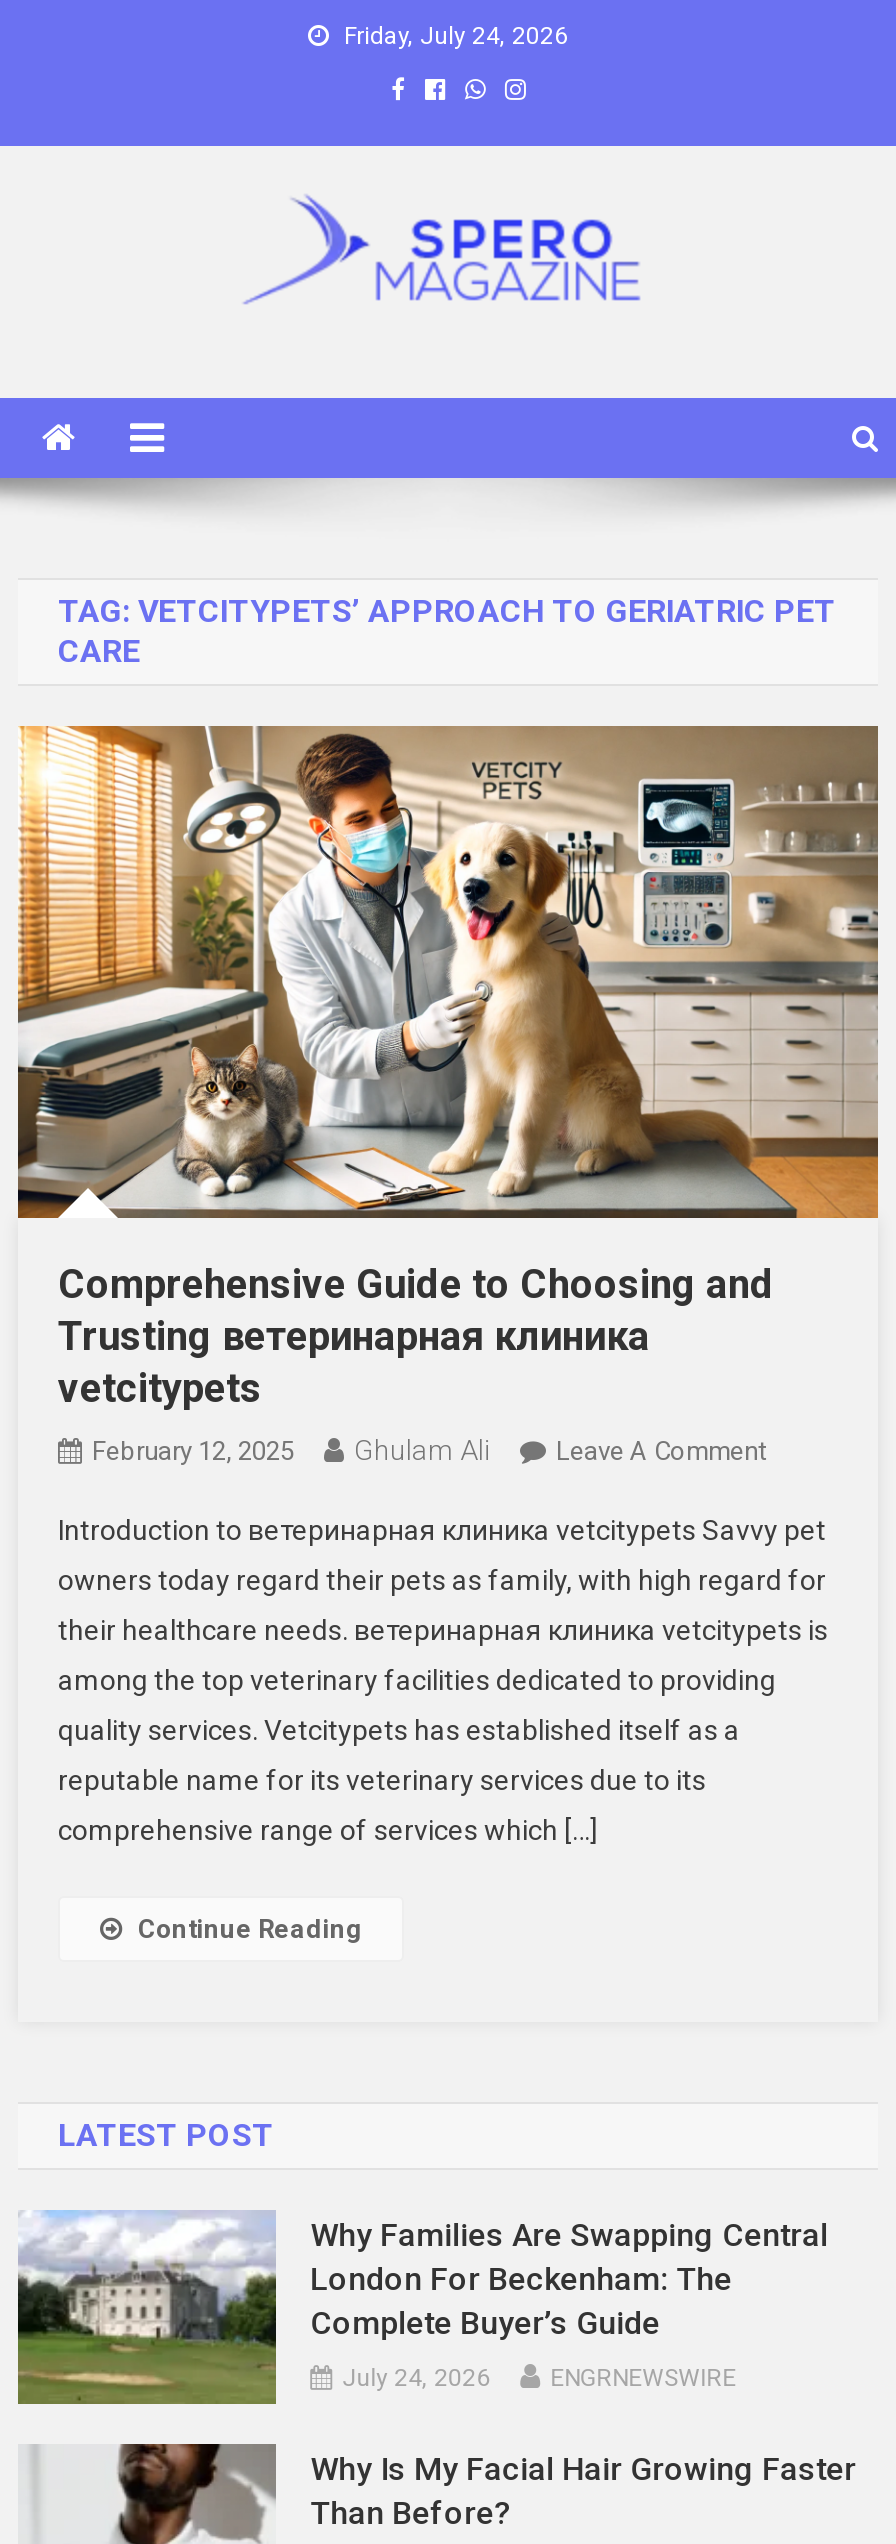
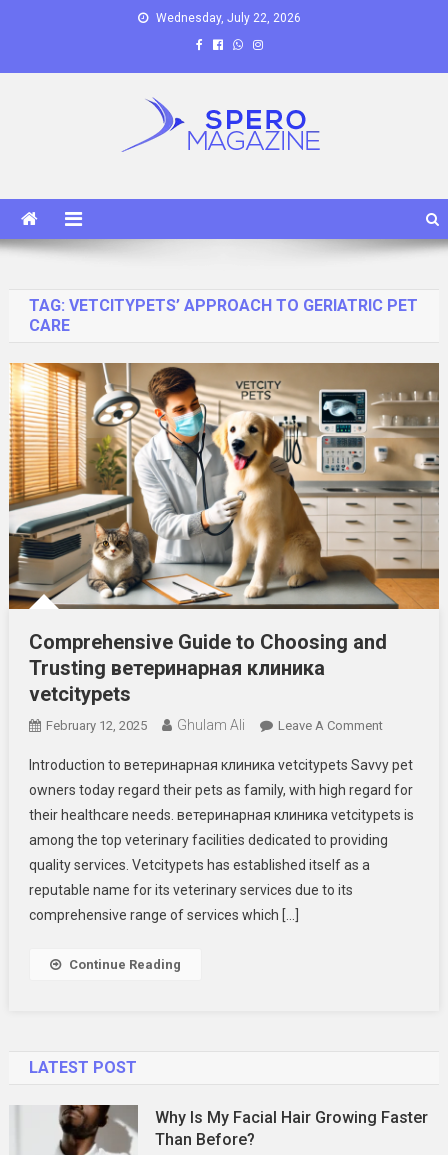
[344,22,568,50] Friday, July 24, 2026 -> [155,11,300,25] Wednesday, July 22, 2026
[16,2210,828,2406] [image] | Why Families Are Swapping Central | London For Beckenham: The | Complete Buyer’s Guide | July 24, 2026 | ENGRNEWSWIRE -> none

